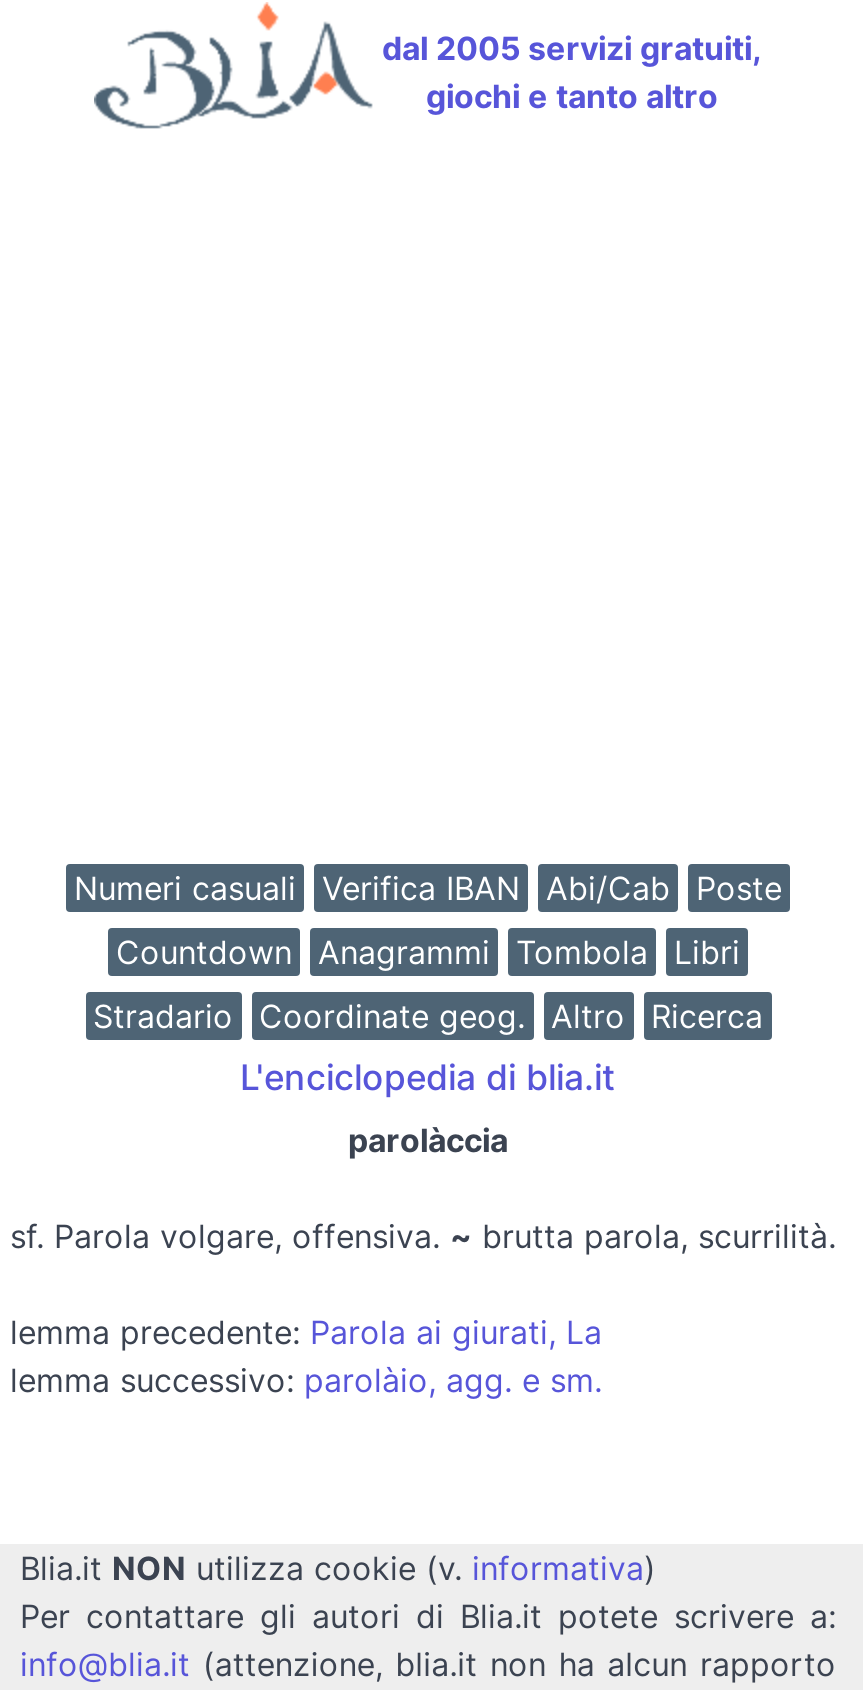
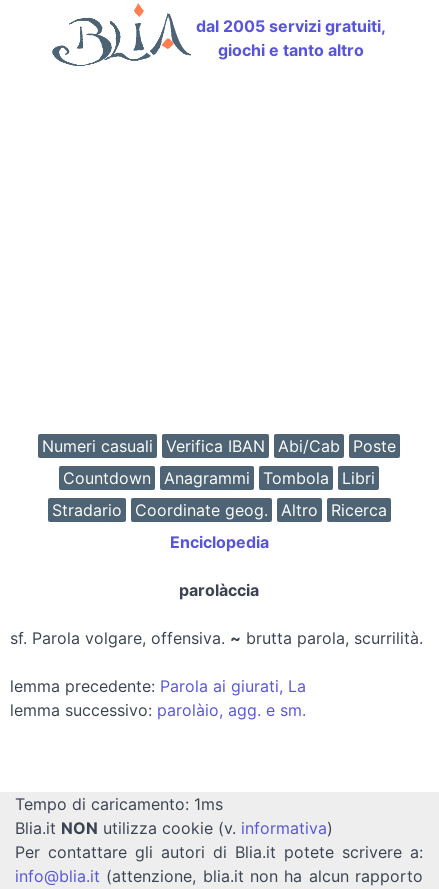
[240,1056,616,1098] L'enciclopedia di blia.it -> [169,532,268,552] Enciclopedia
none -> [15,794,223,814] Tempo di caricamento: 1ms

